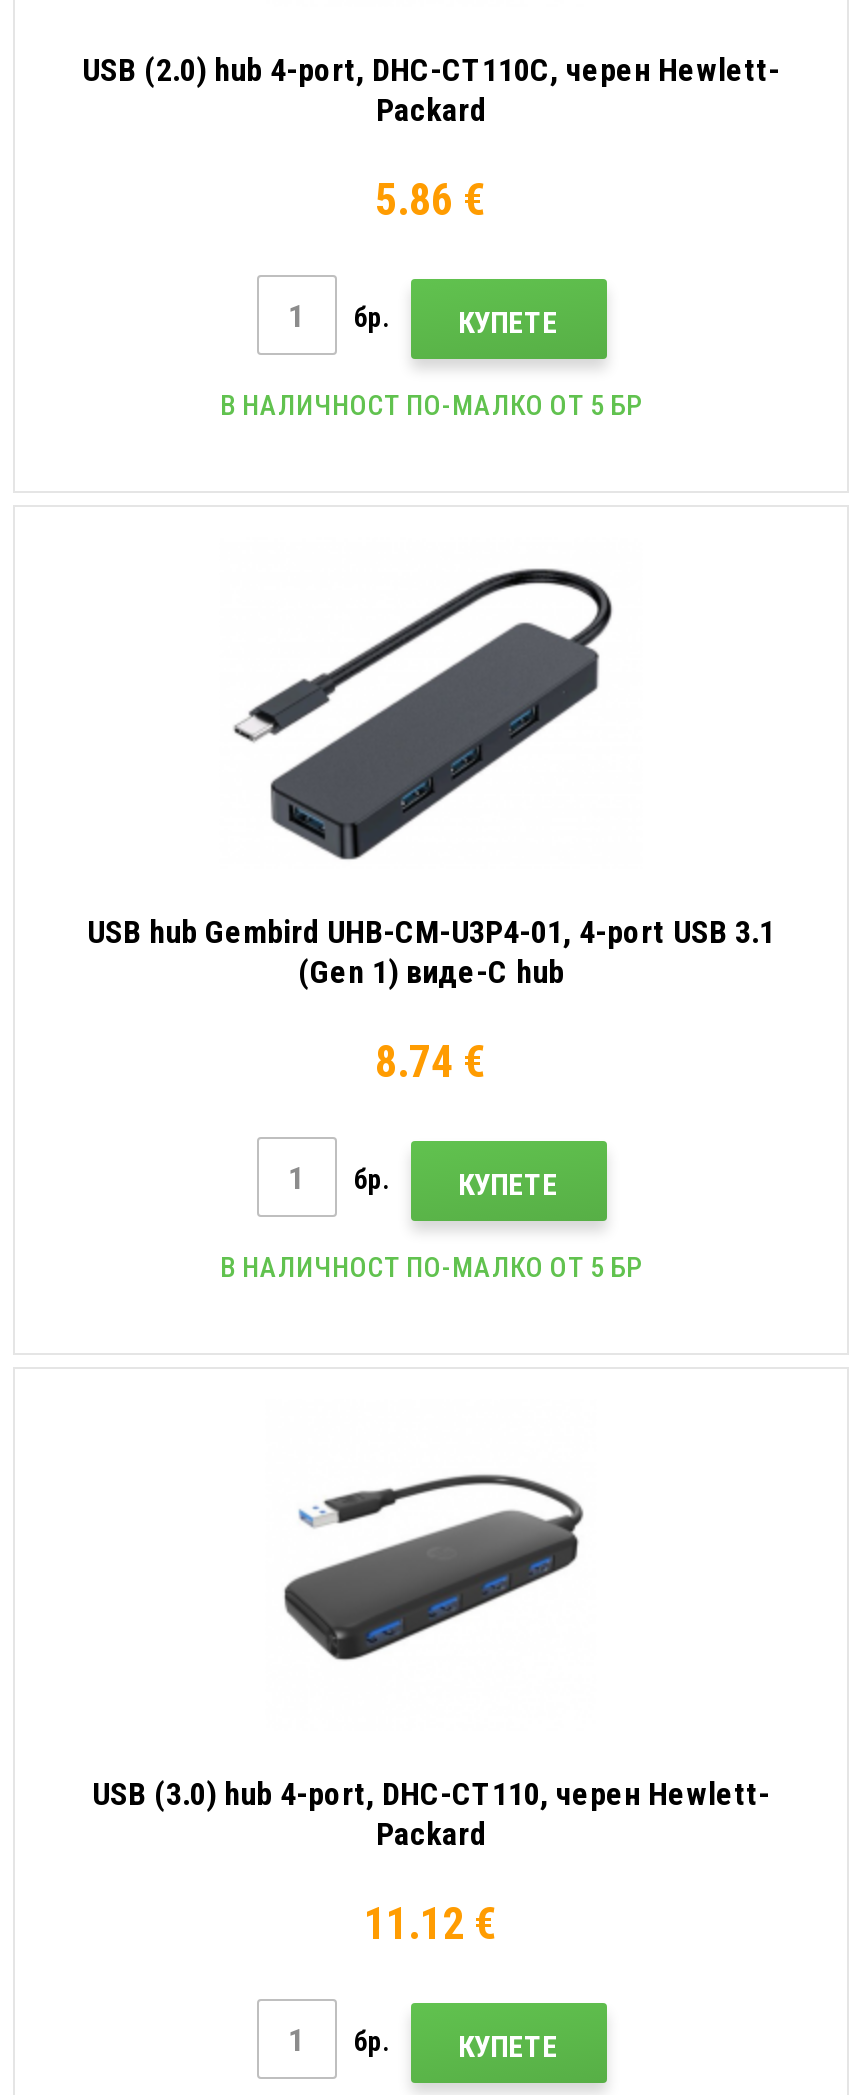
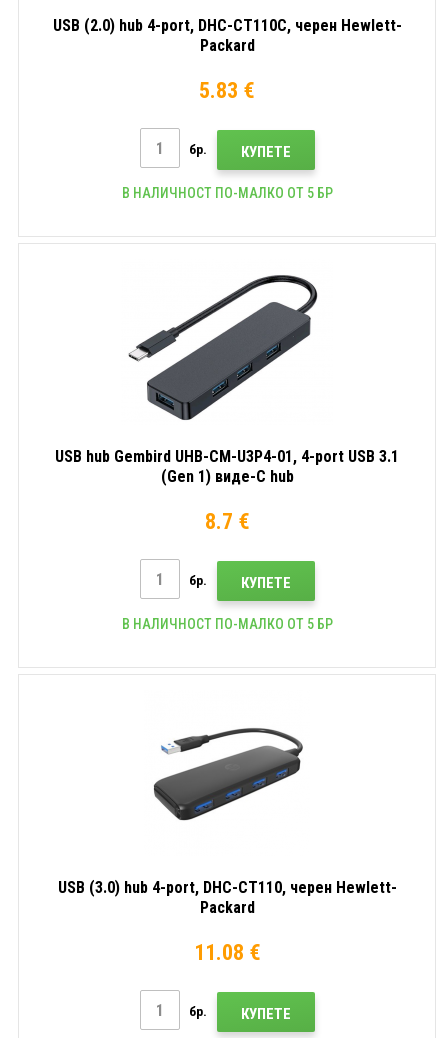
[375,175,487,225] 5.86 € -> [199,78,255,103] 5.83 €
[375,1037,487,1087] 8.74 € -> [204,509,249,534] 8.7 €
[364,1899,498,1949] 11.12 € -> [193,940,260,965] 11.08 €

